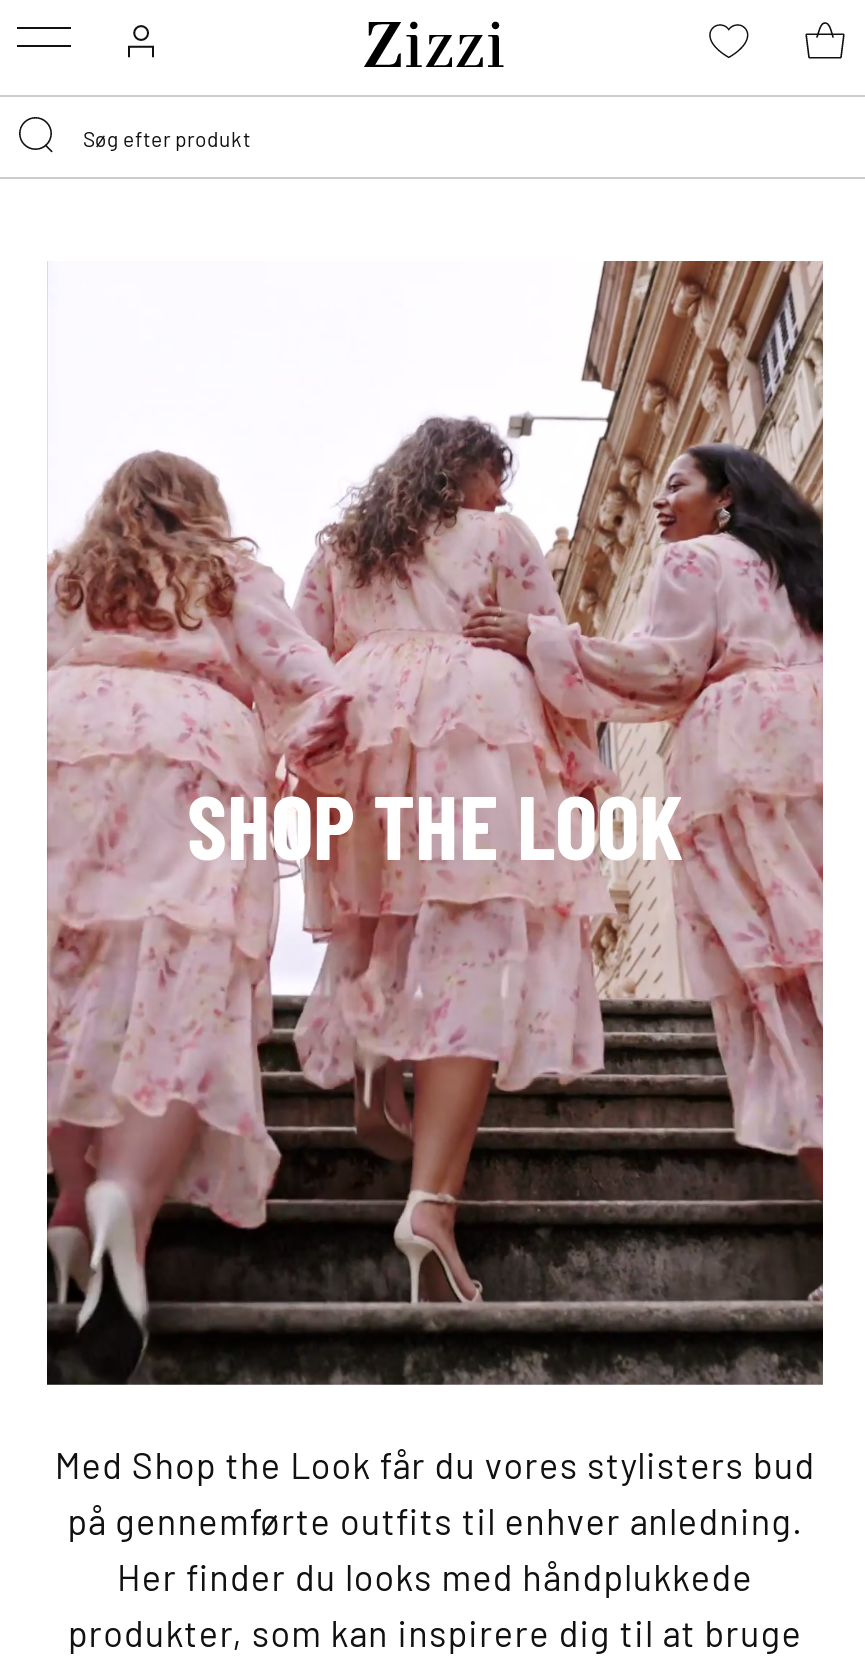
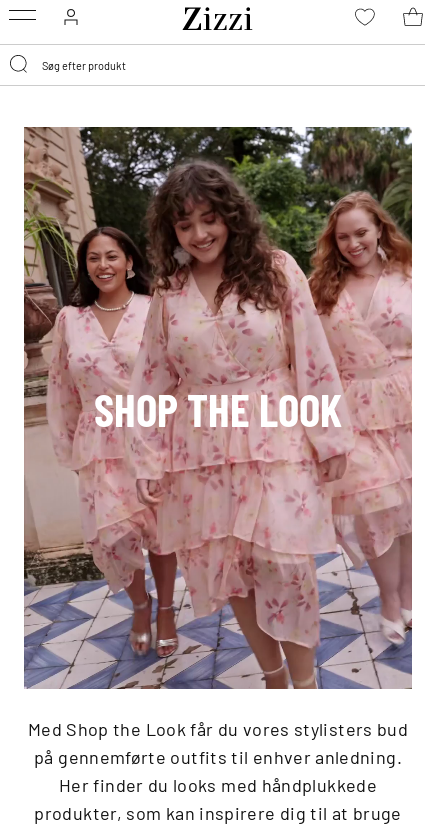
[45,259,825,1385] [image] -> [23,126,413,690] [image]

